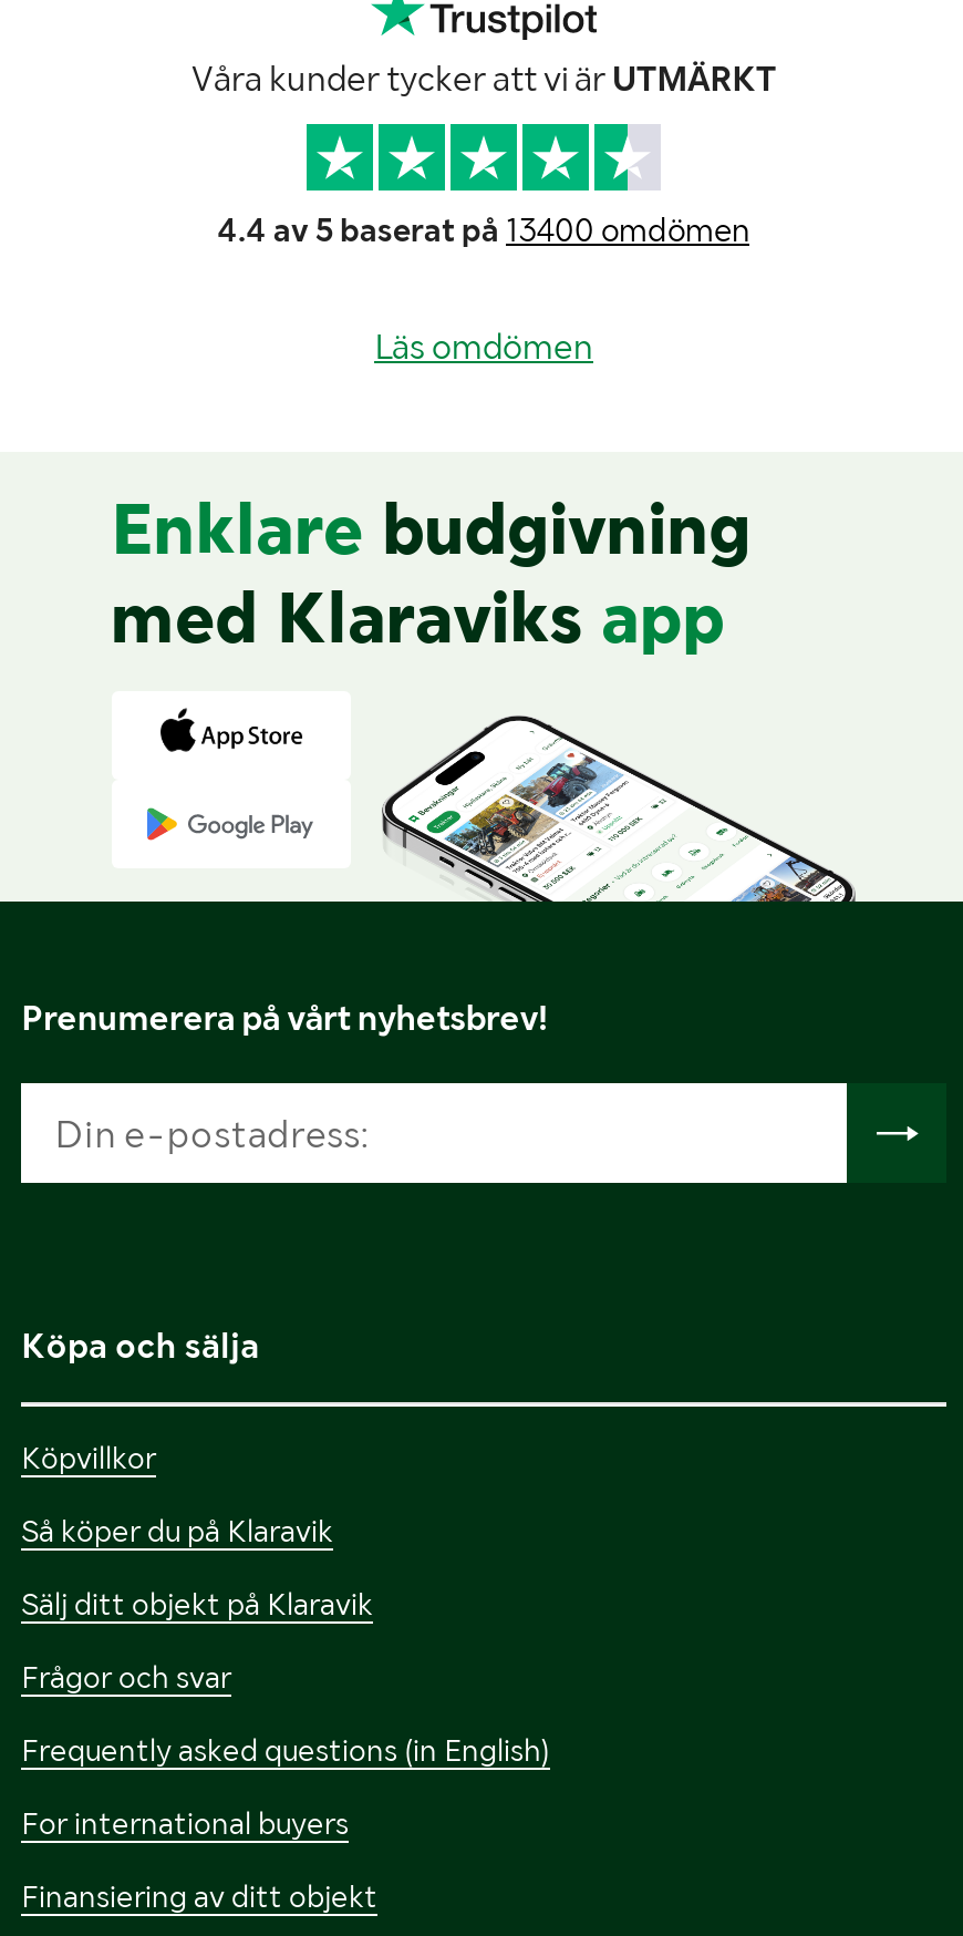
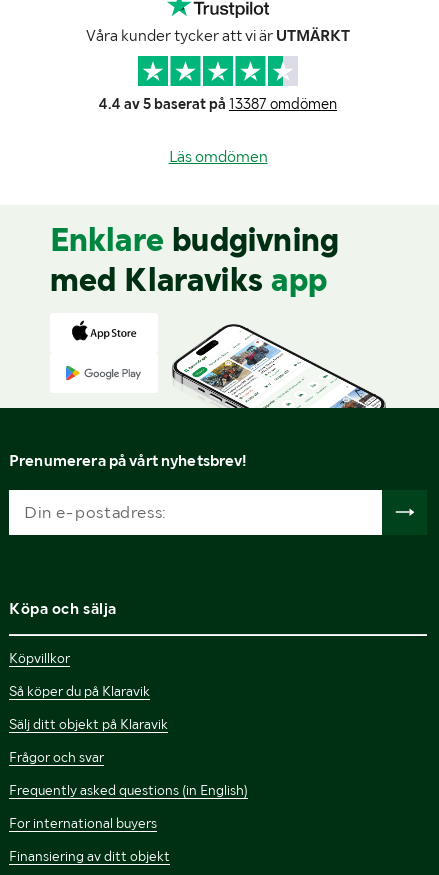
[218,212,749,251] 4.4 av 5 baserat på 13400 omdömen -> [99,95,337,113] 4.4 av 5 baserat på 13387 omdömen

